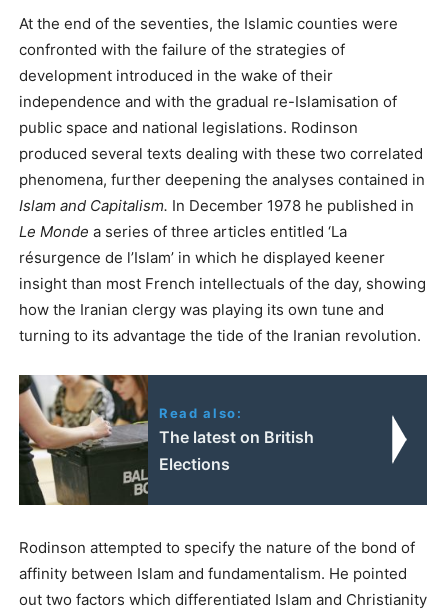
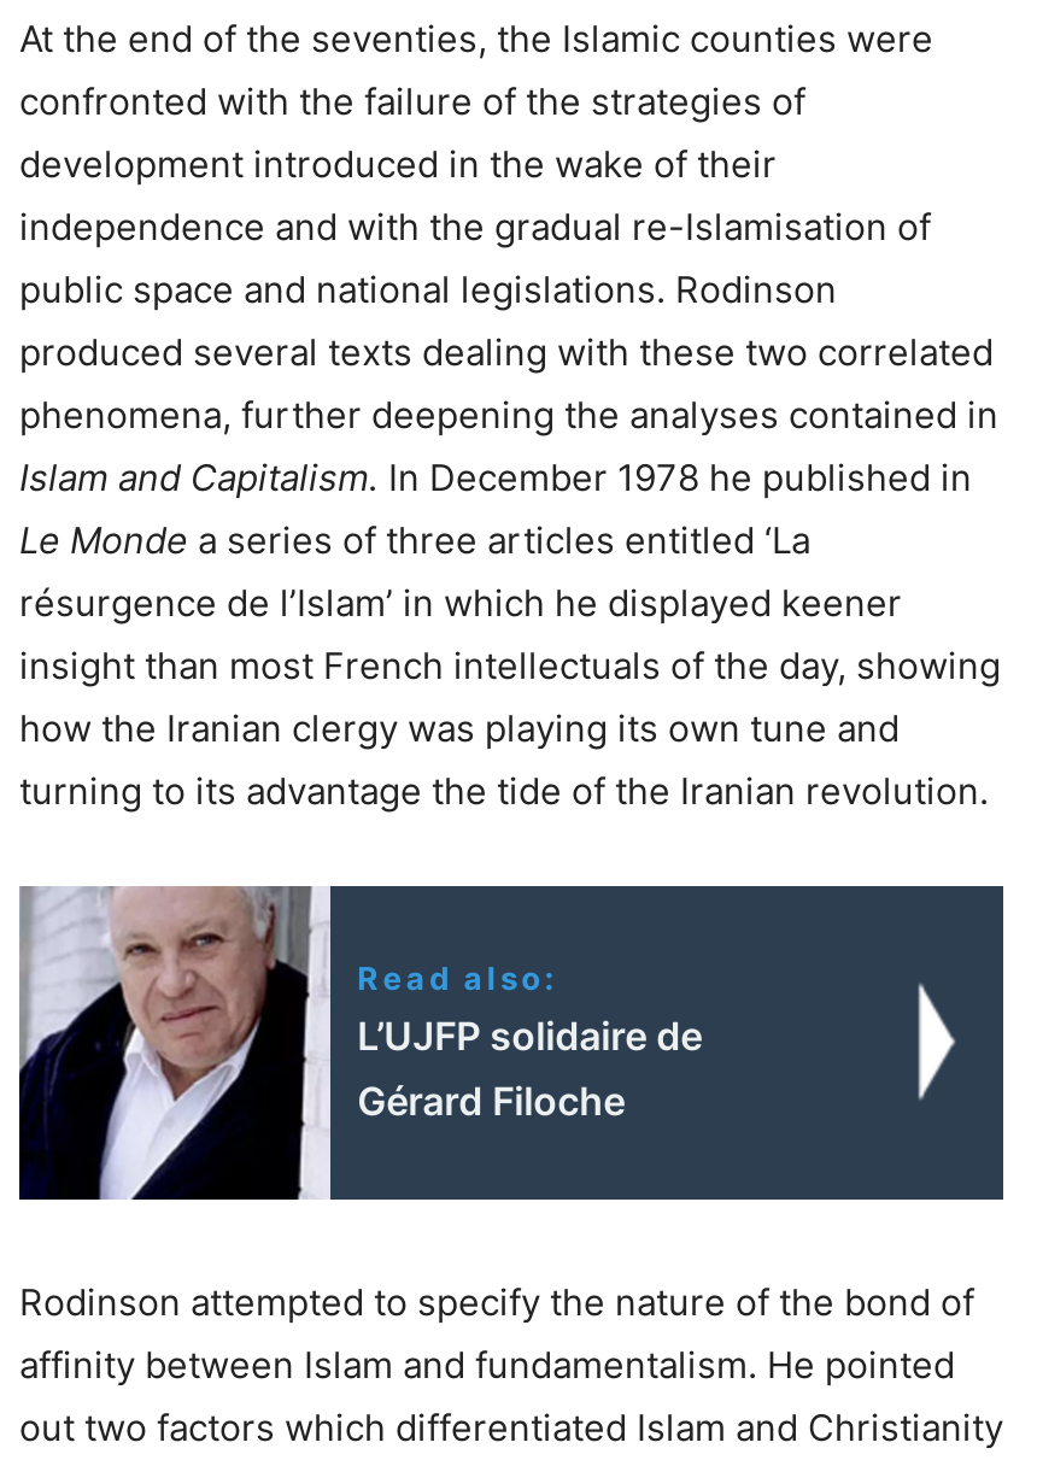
[18,374,314,506] [image] | The latest on British | Elections -> [19,886,702,1202] [image] | L’UJFP solidaire de | Gérard Filoche

